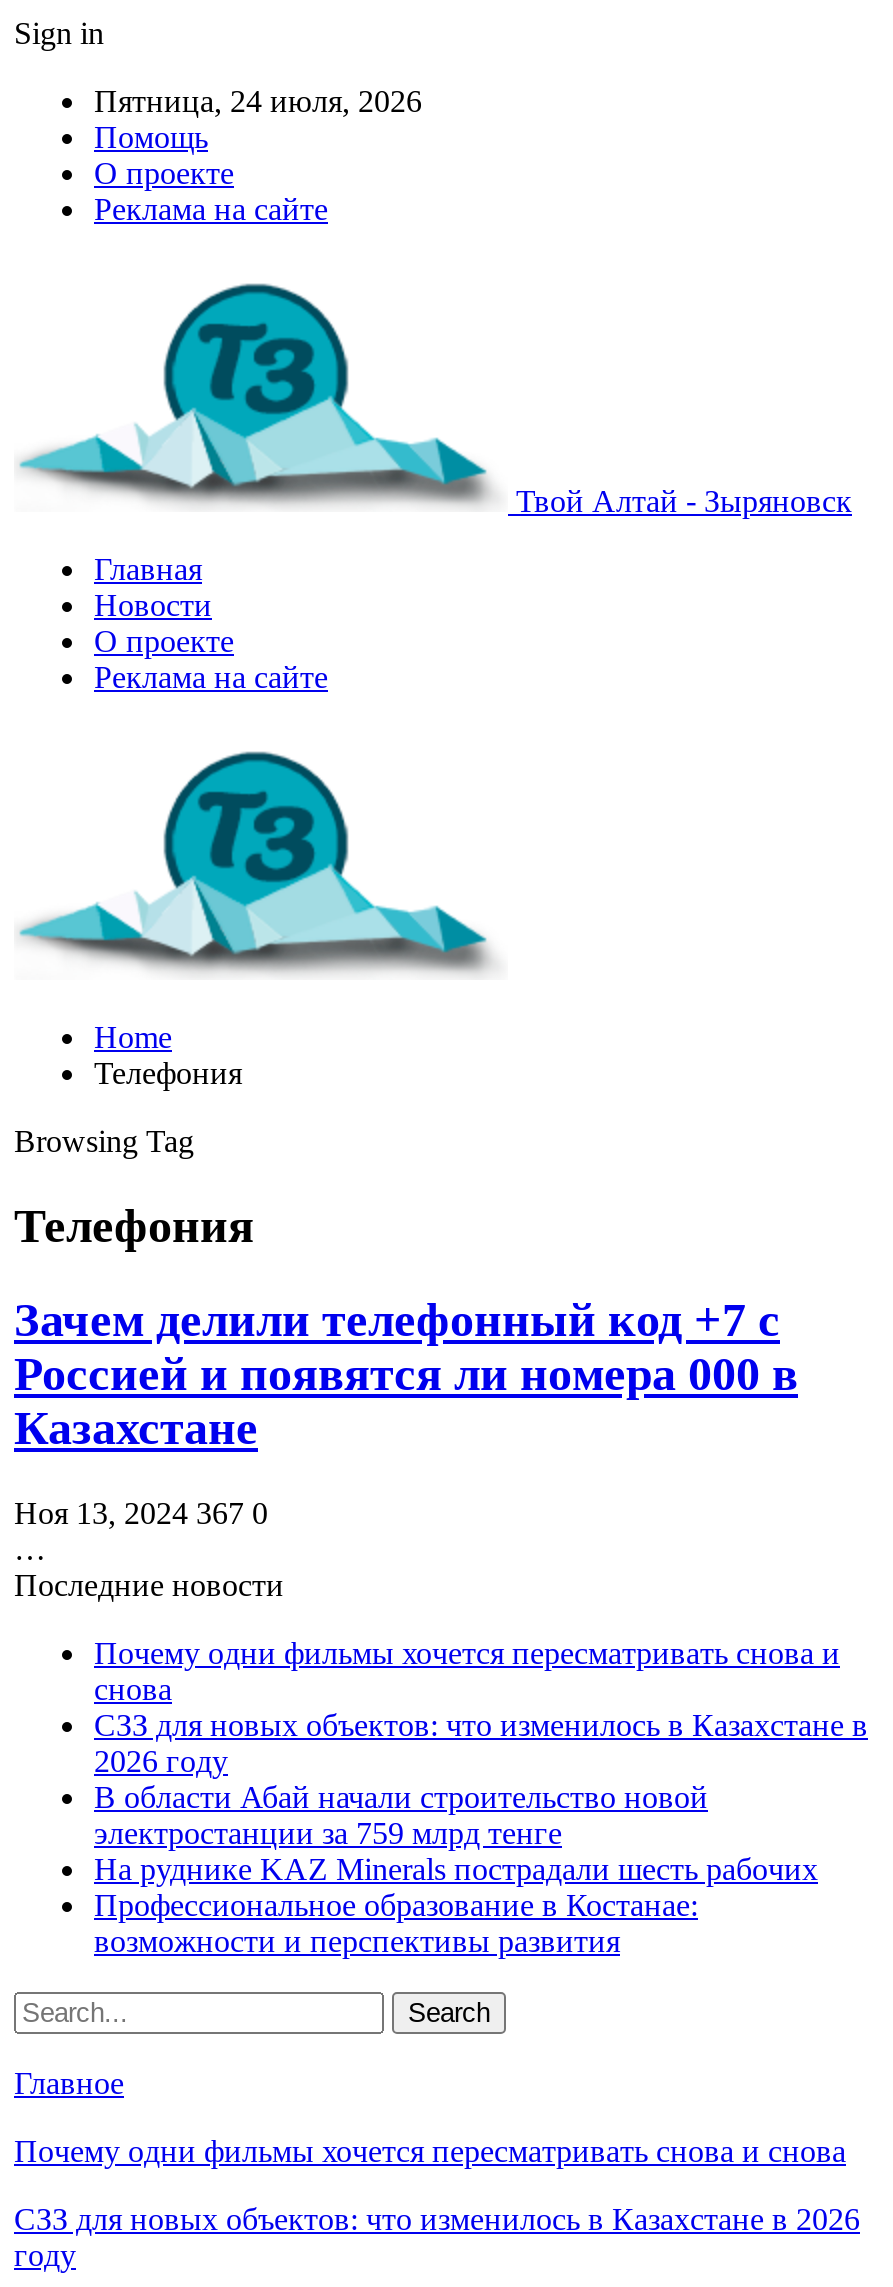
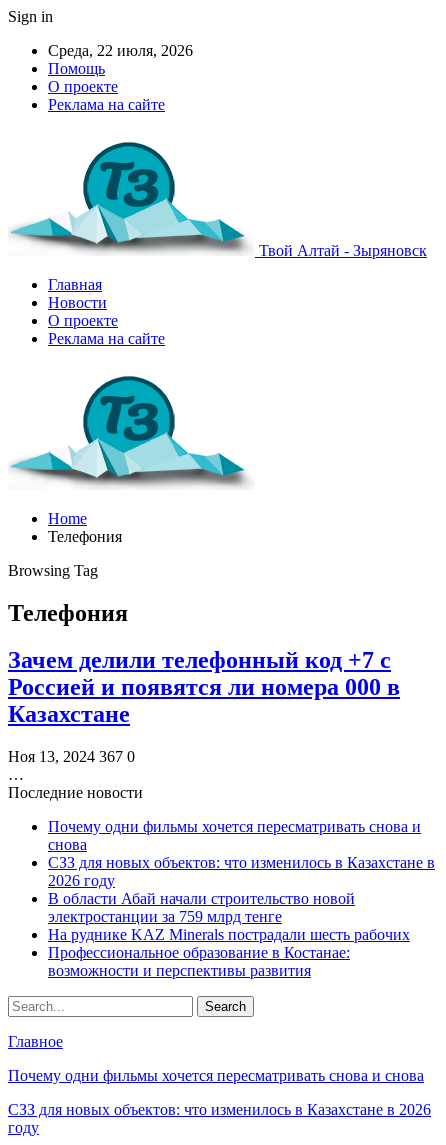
[94,84,422,118] Пятница, 24 июля, 2026 -> [48,42,193,59] Среда, 22 июля, 2026

